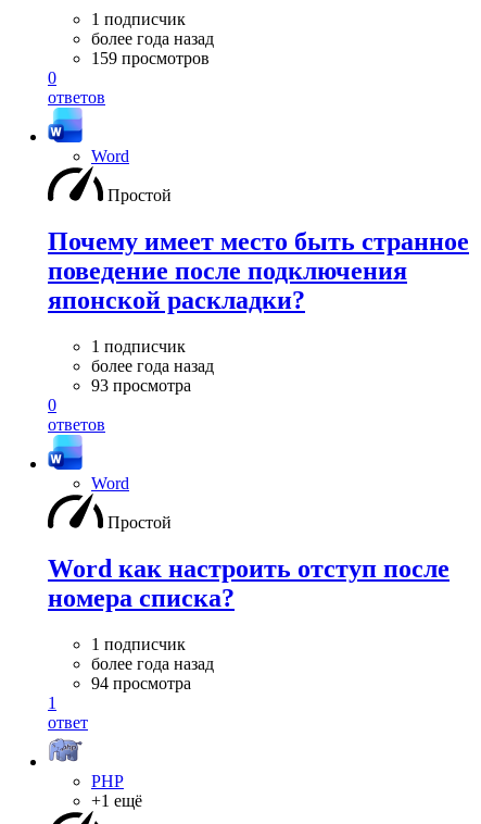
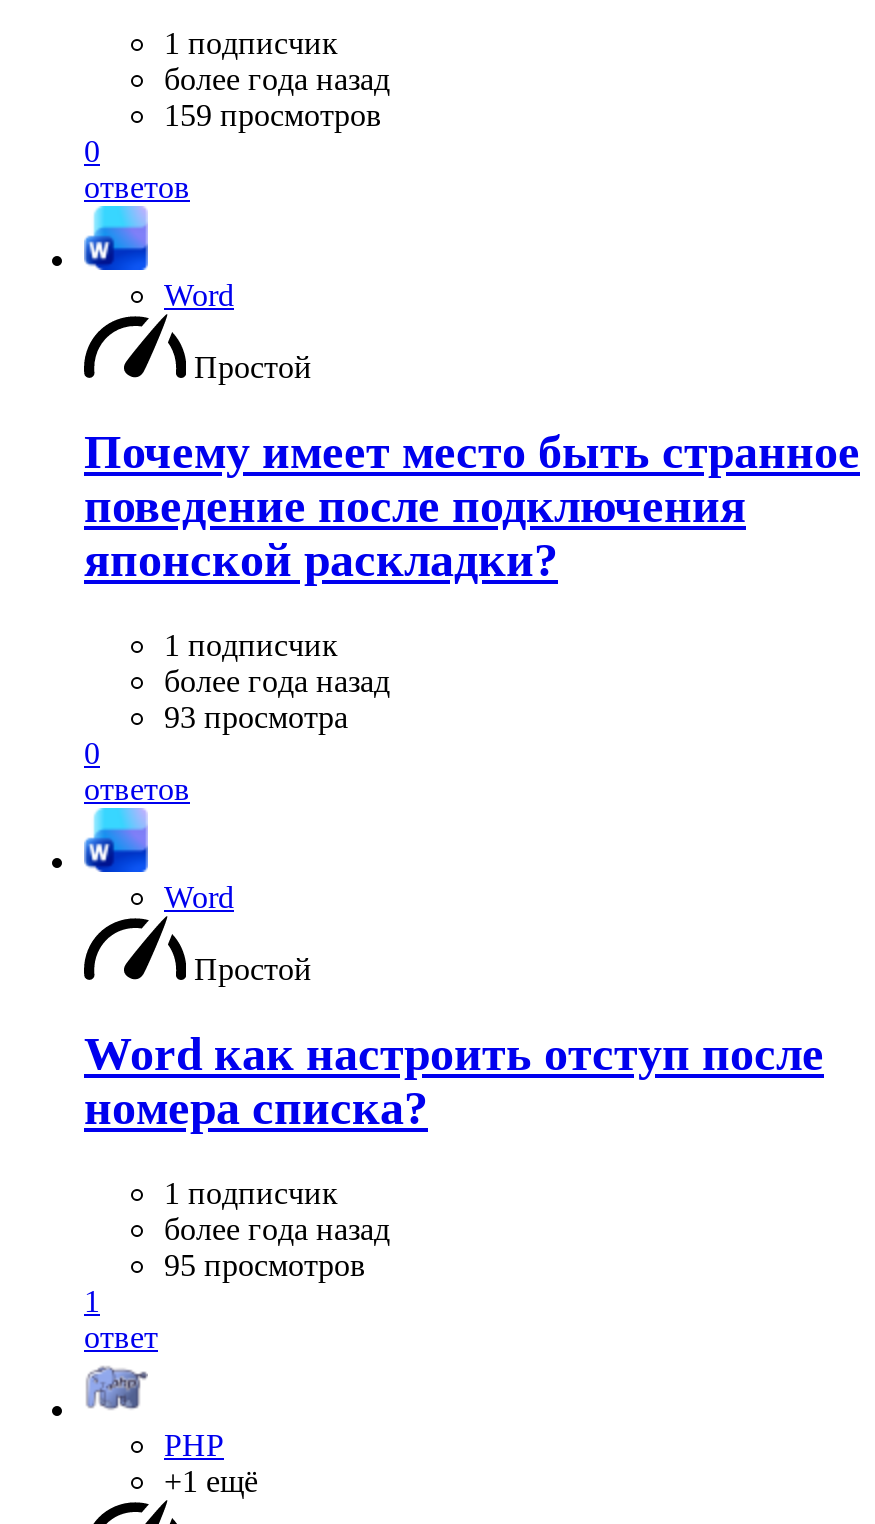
[91,674,191,692] 94 просмотра -> [164,1247,366,1281] 95 просмотров

